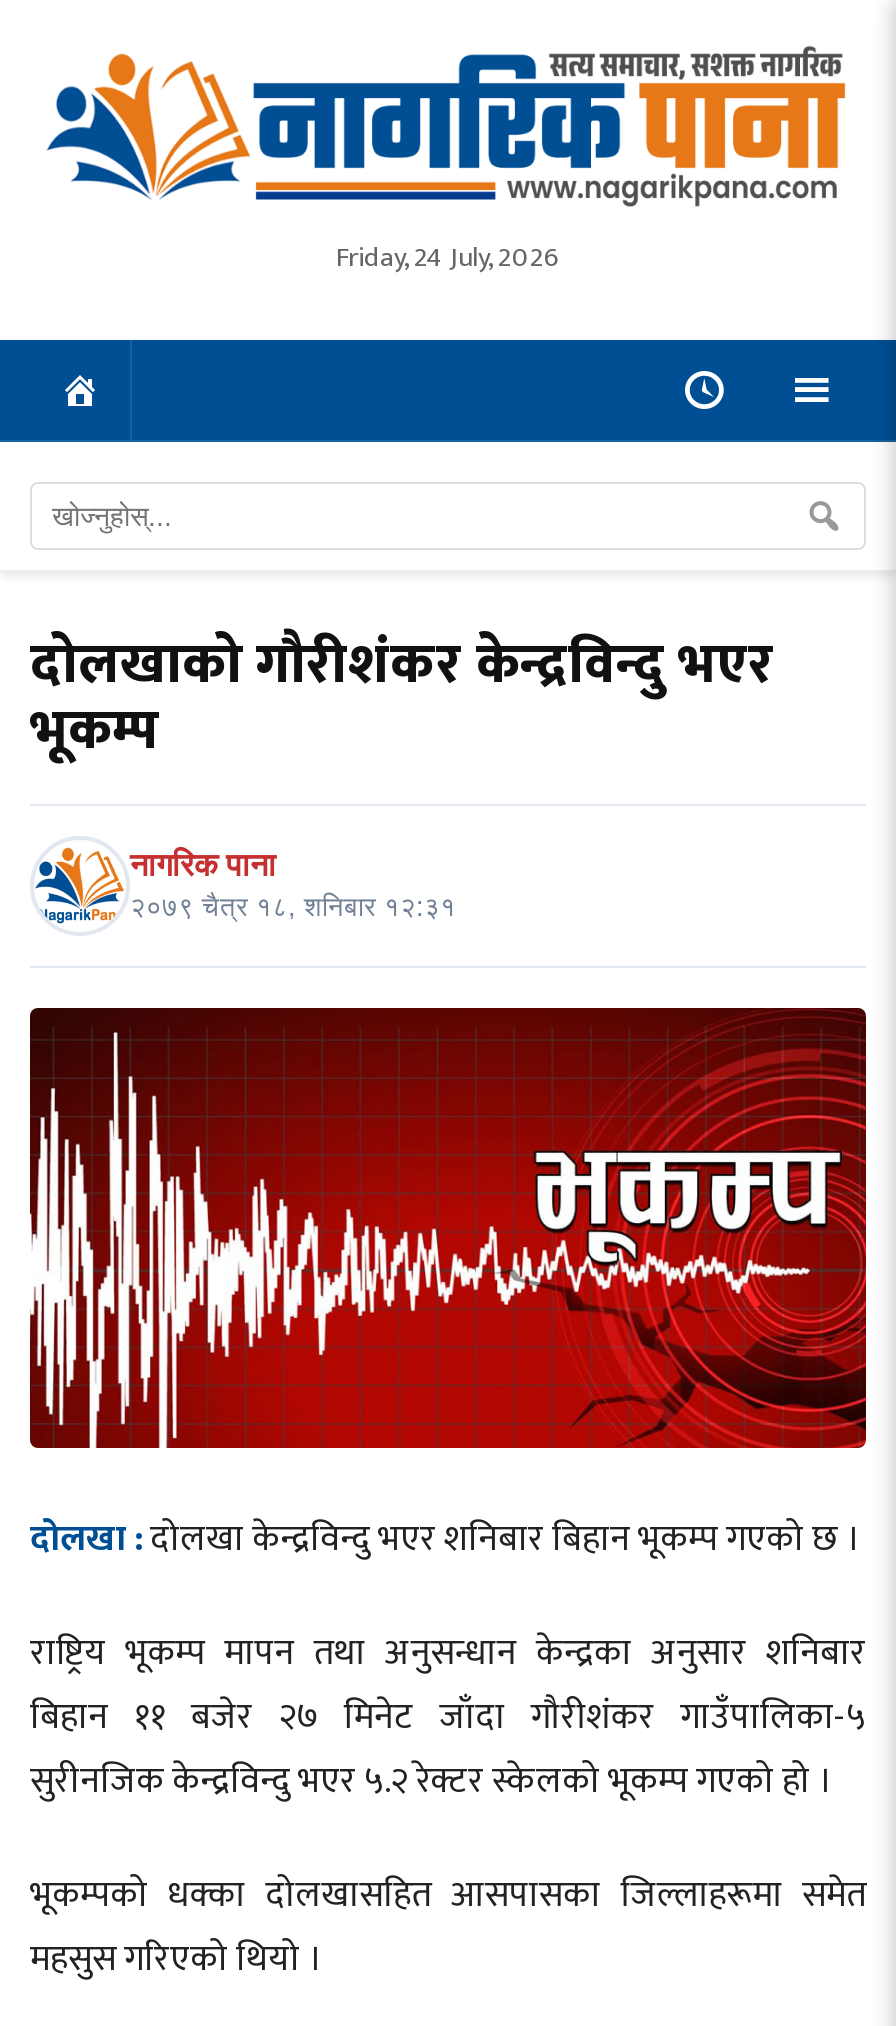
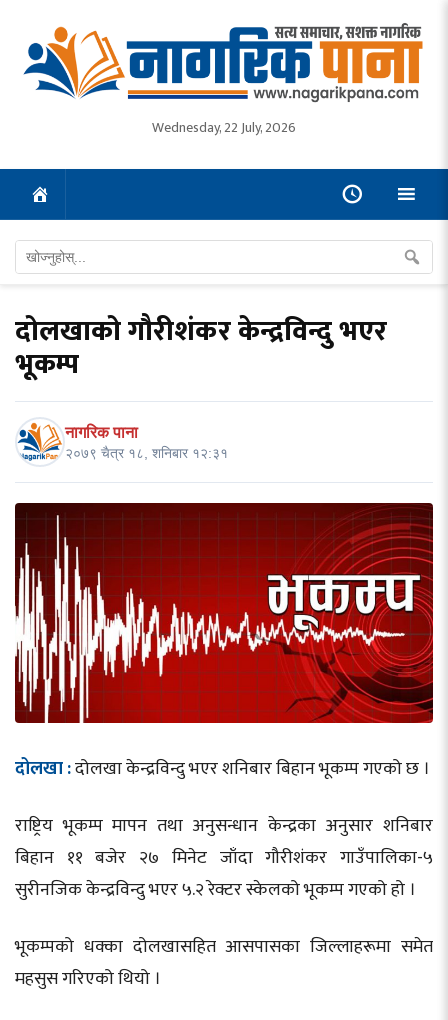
[336,233,560,279] Friday, 24 July, 2026 -> [152,116,296,139] Wednesday, 22 July, 2026

